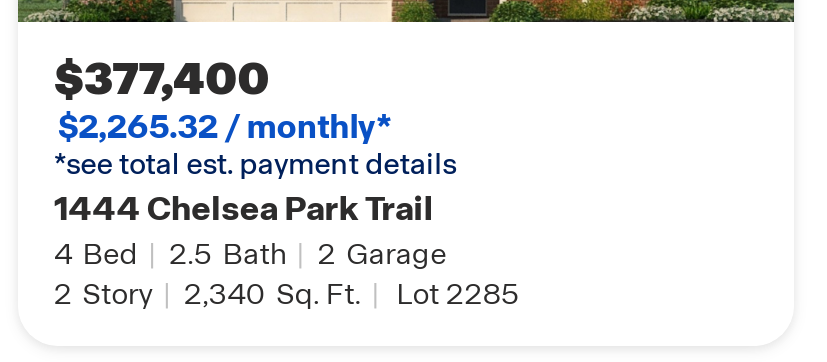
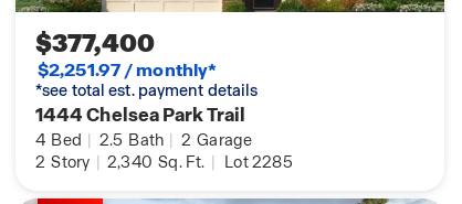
[58,106,392,148] $2,265.32 / monthly* -> [38,59,217,82] $2,251.97 / monthly*

